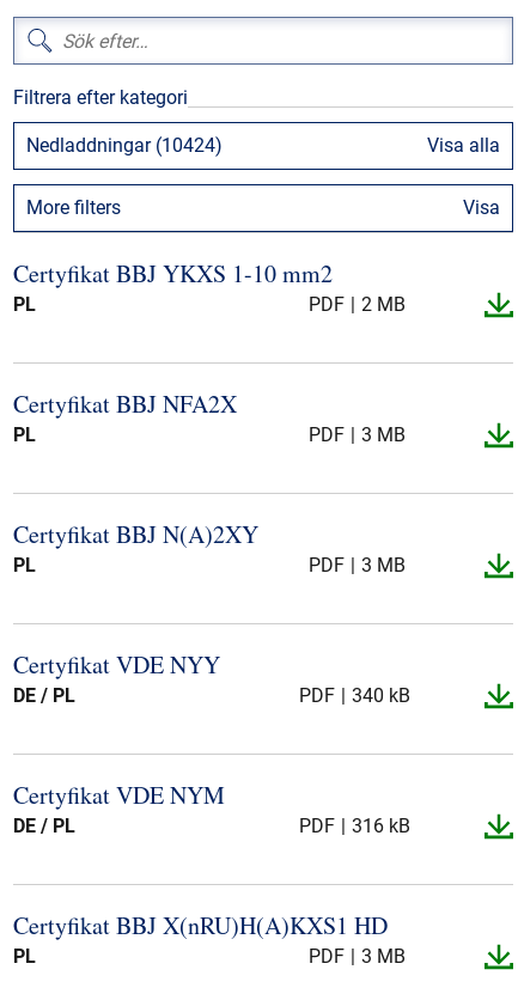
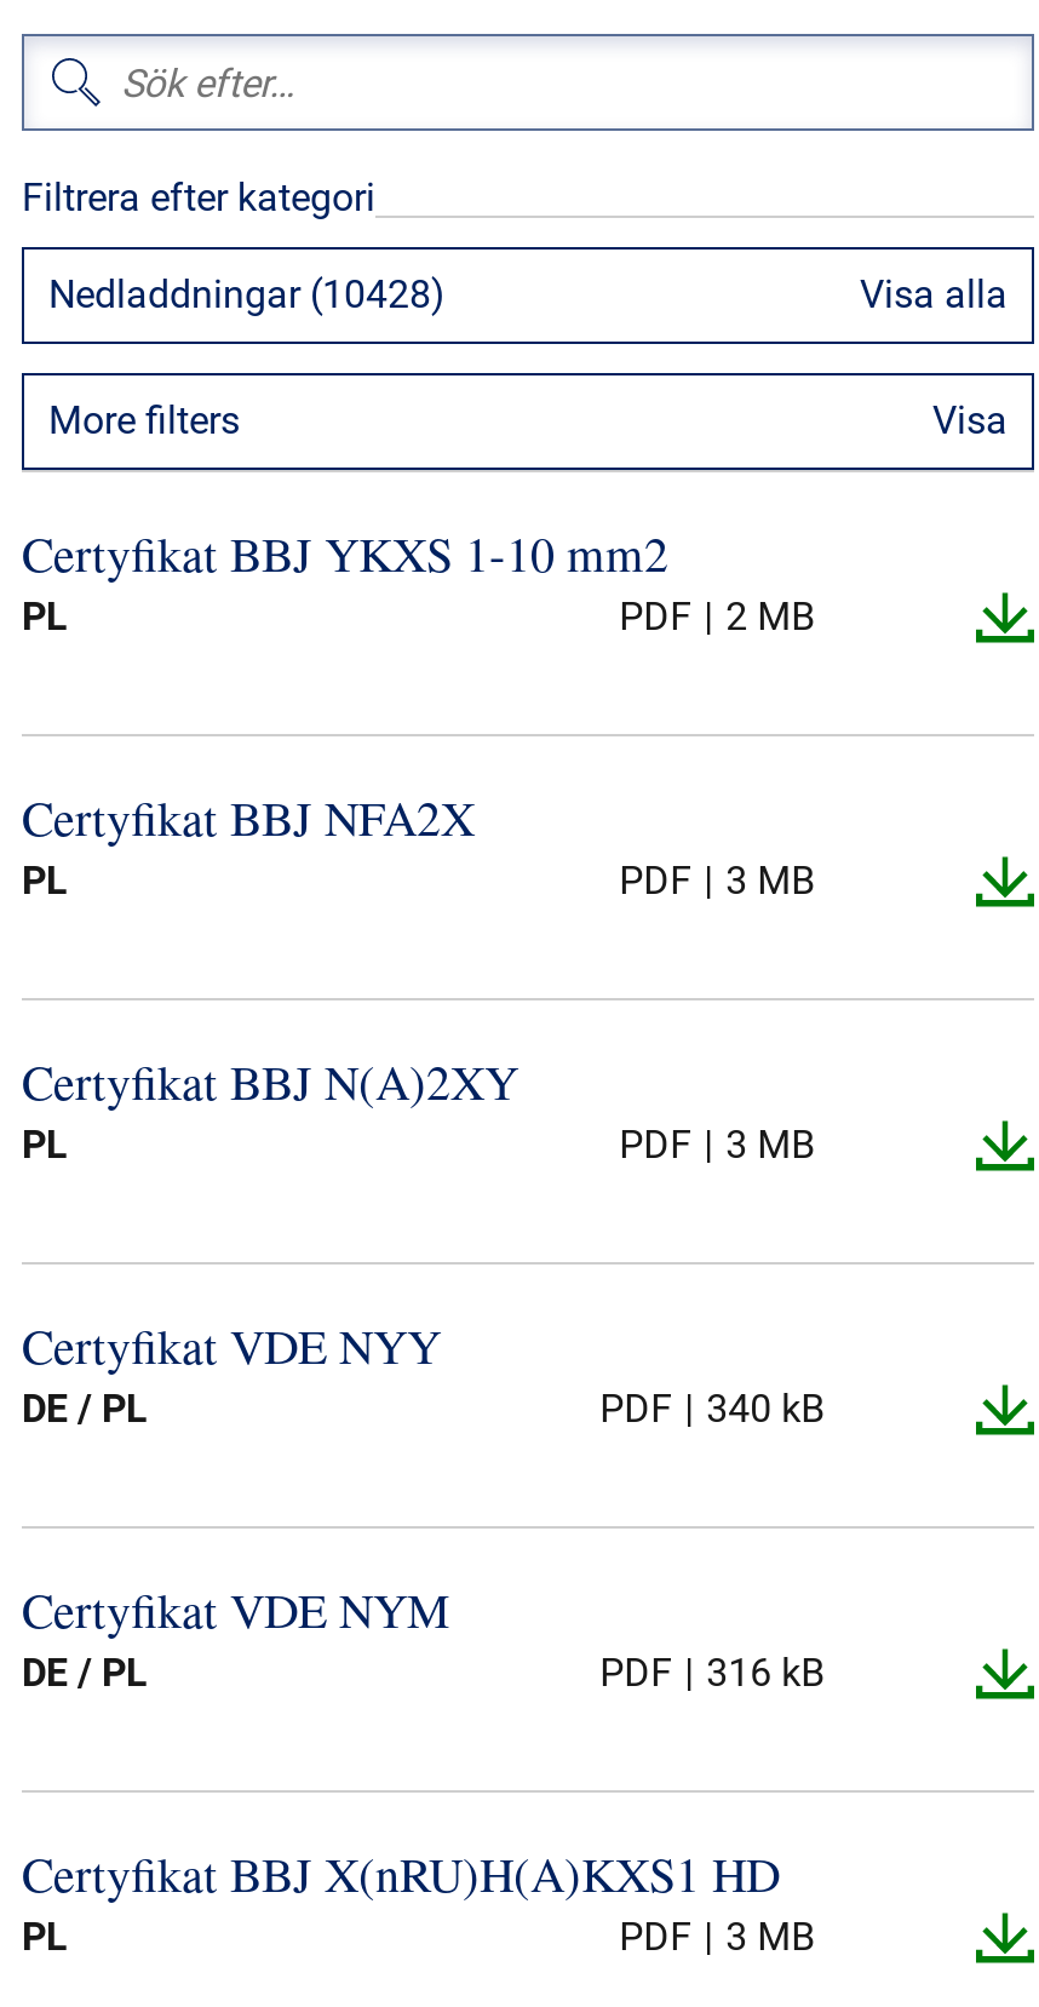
[26,134,223,157] Nedladdningar (10424) -> [48,271,446,317] Nedladdningar (10428)

